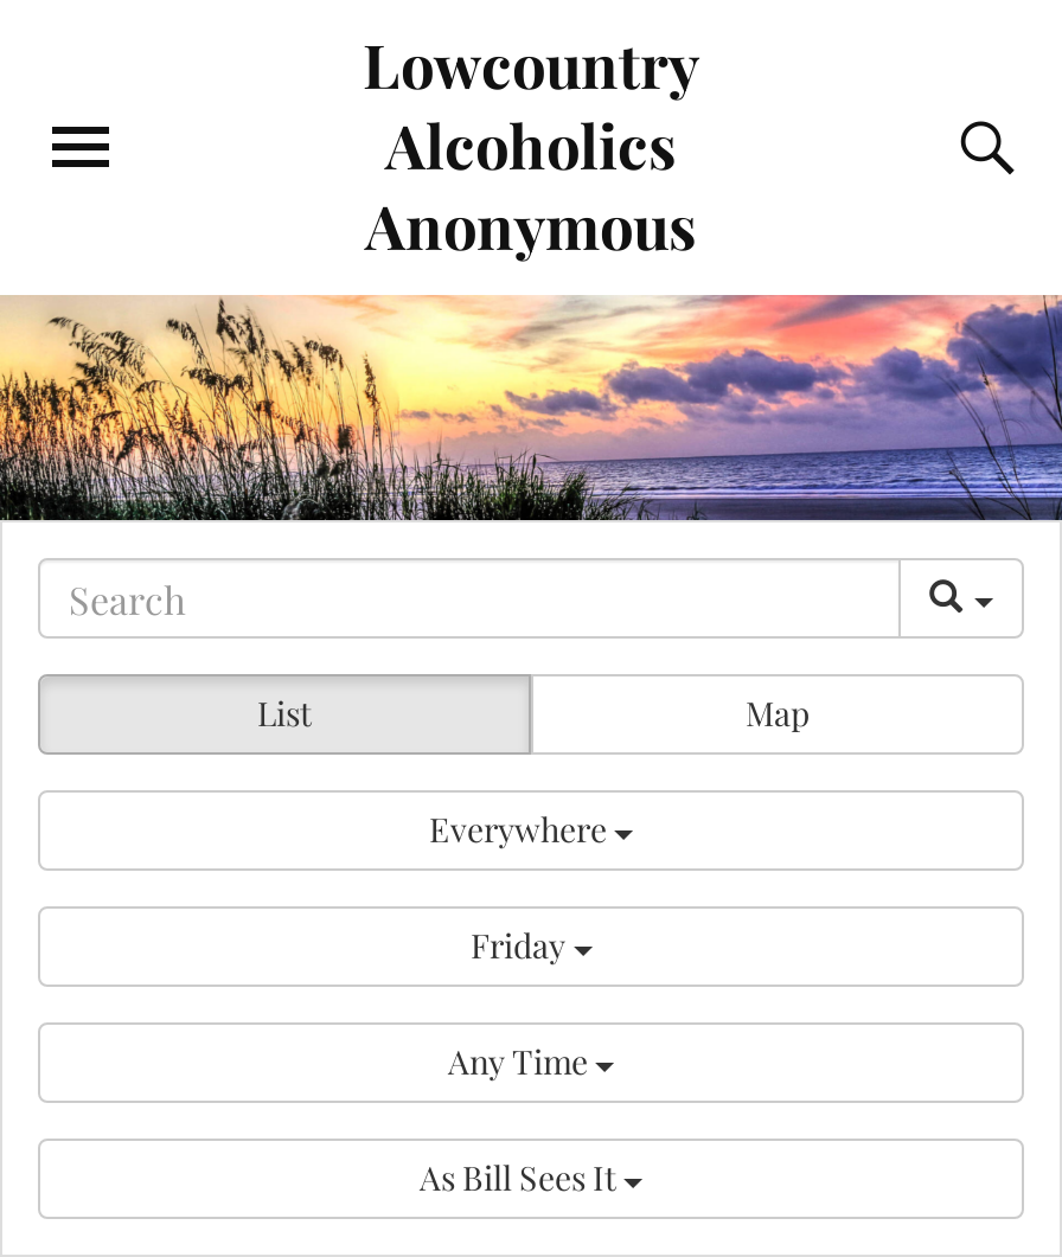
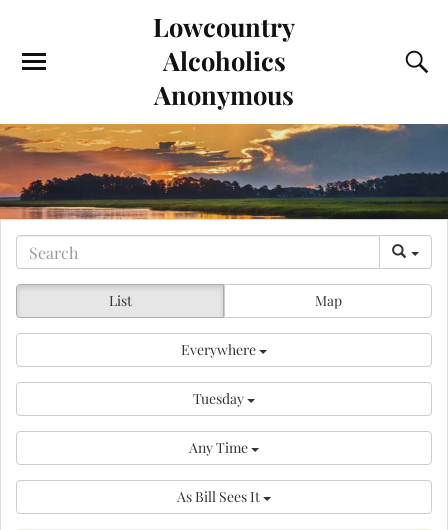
[7,295,1055,522] [image] -> [3,123,445,220] [image]
[471,924,572,969] Friday -> [193,389,247,408] Tuesday

